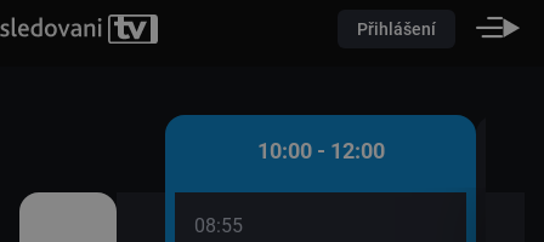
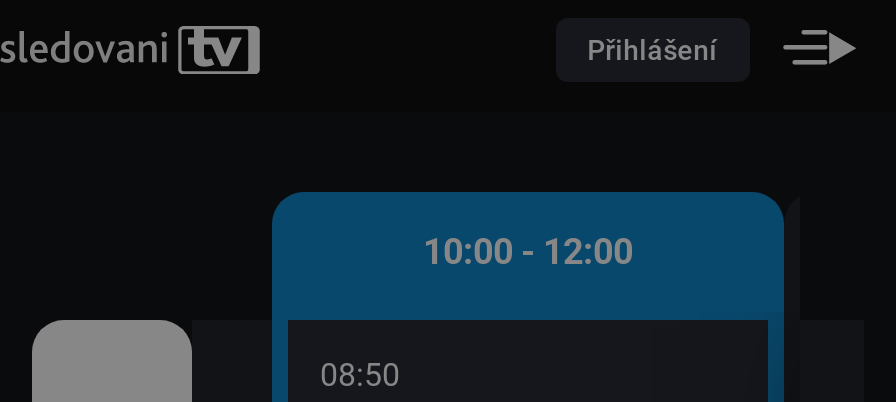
[194,214,243,237] 08:55 -> [320,356,400,394] 08:50

